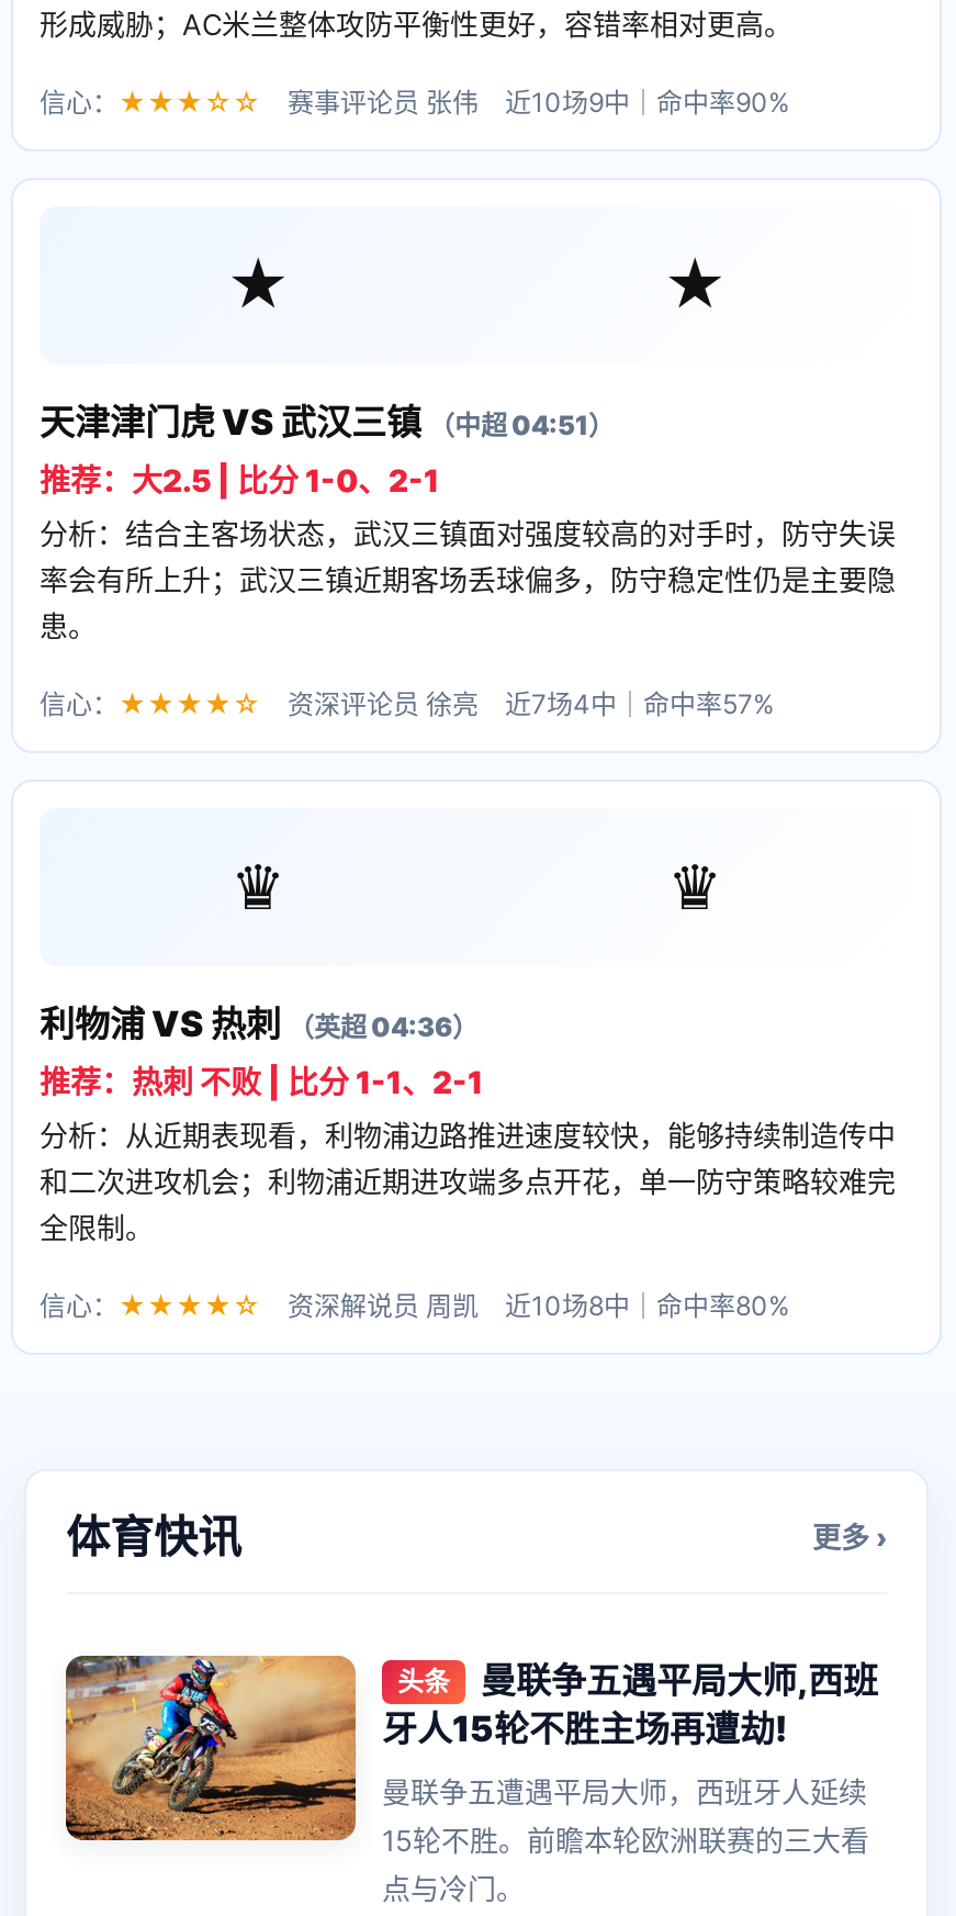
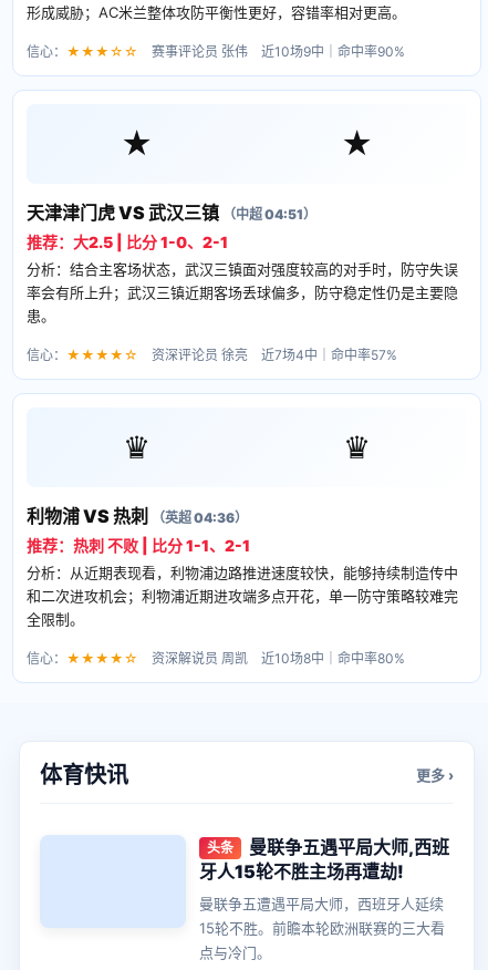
[64,1654,358,1842] [image] -> none

